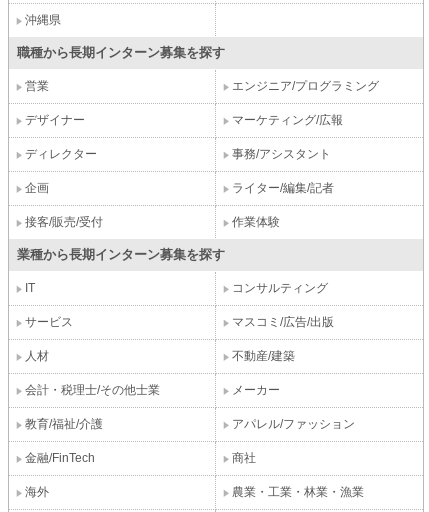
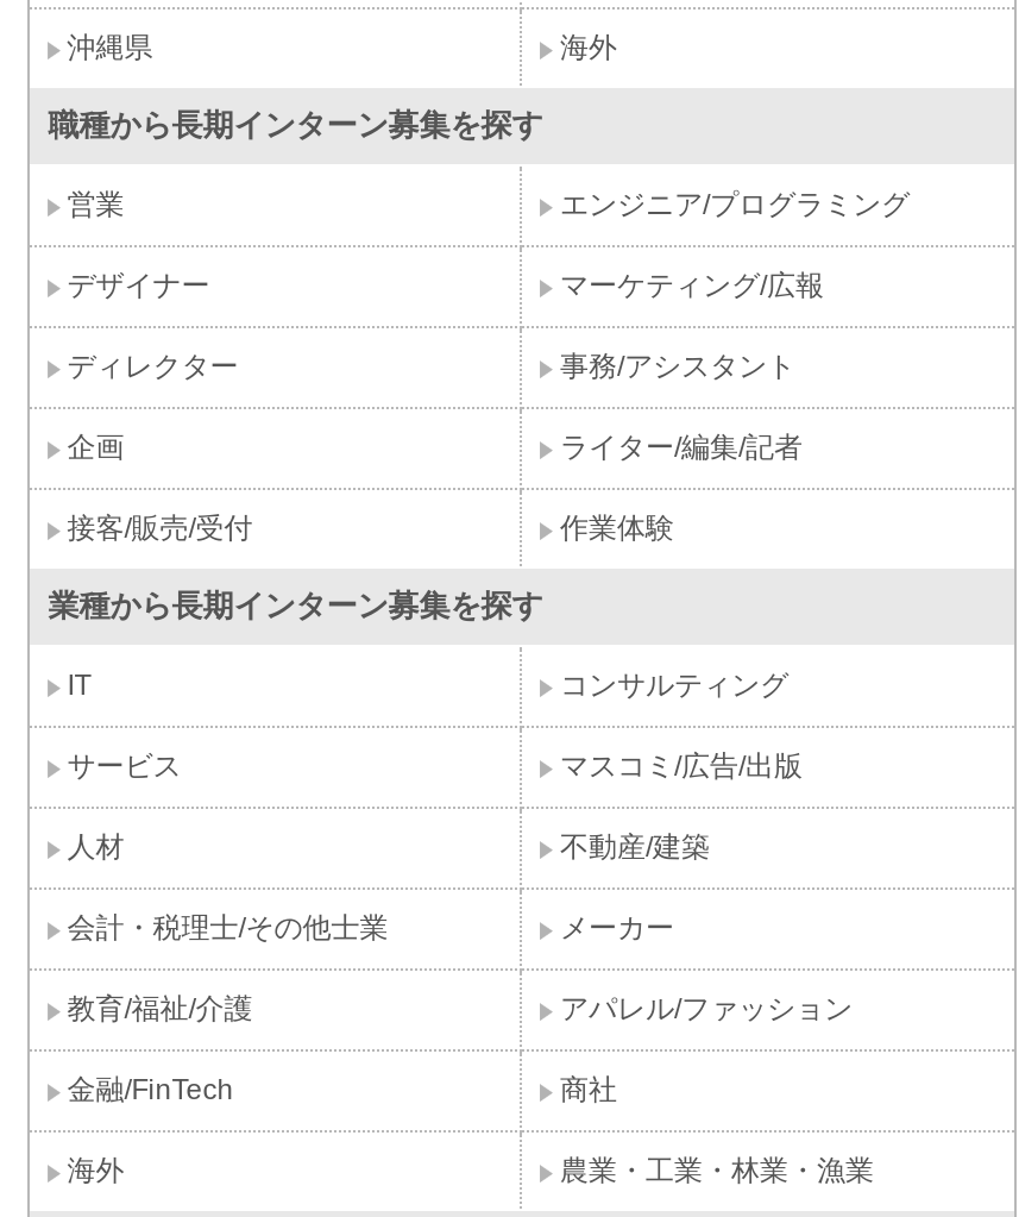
none -> [560,31,617,65] 海外

